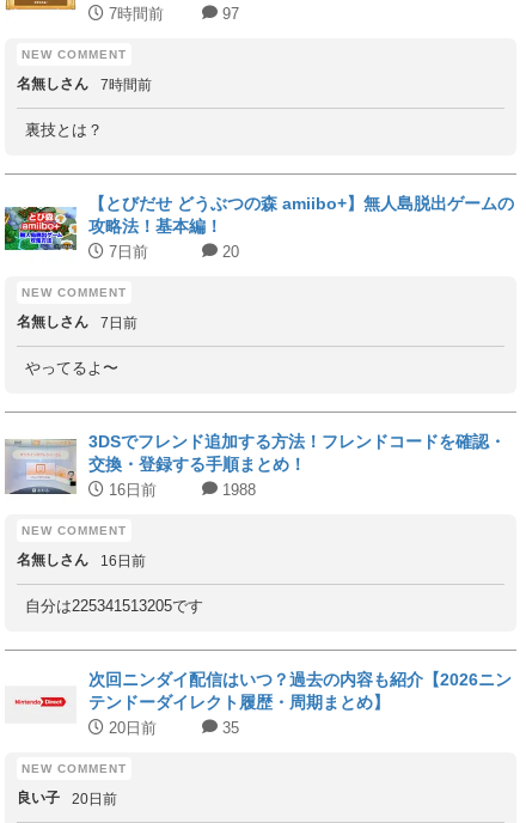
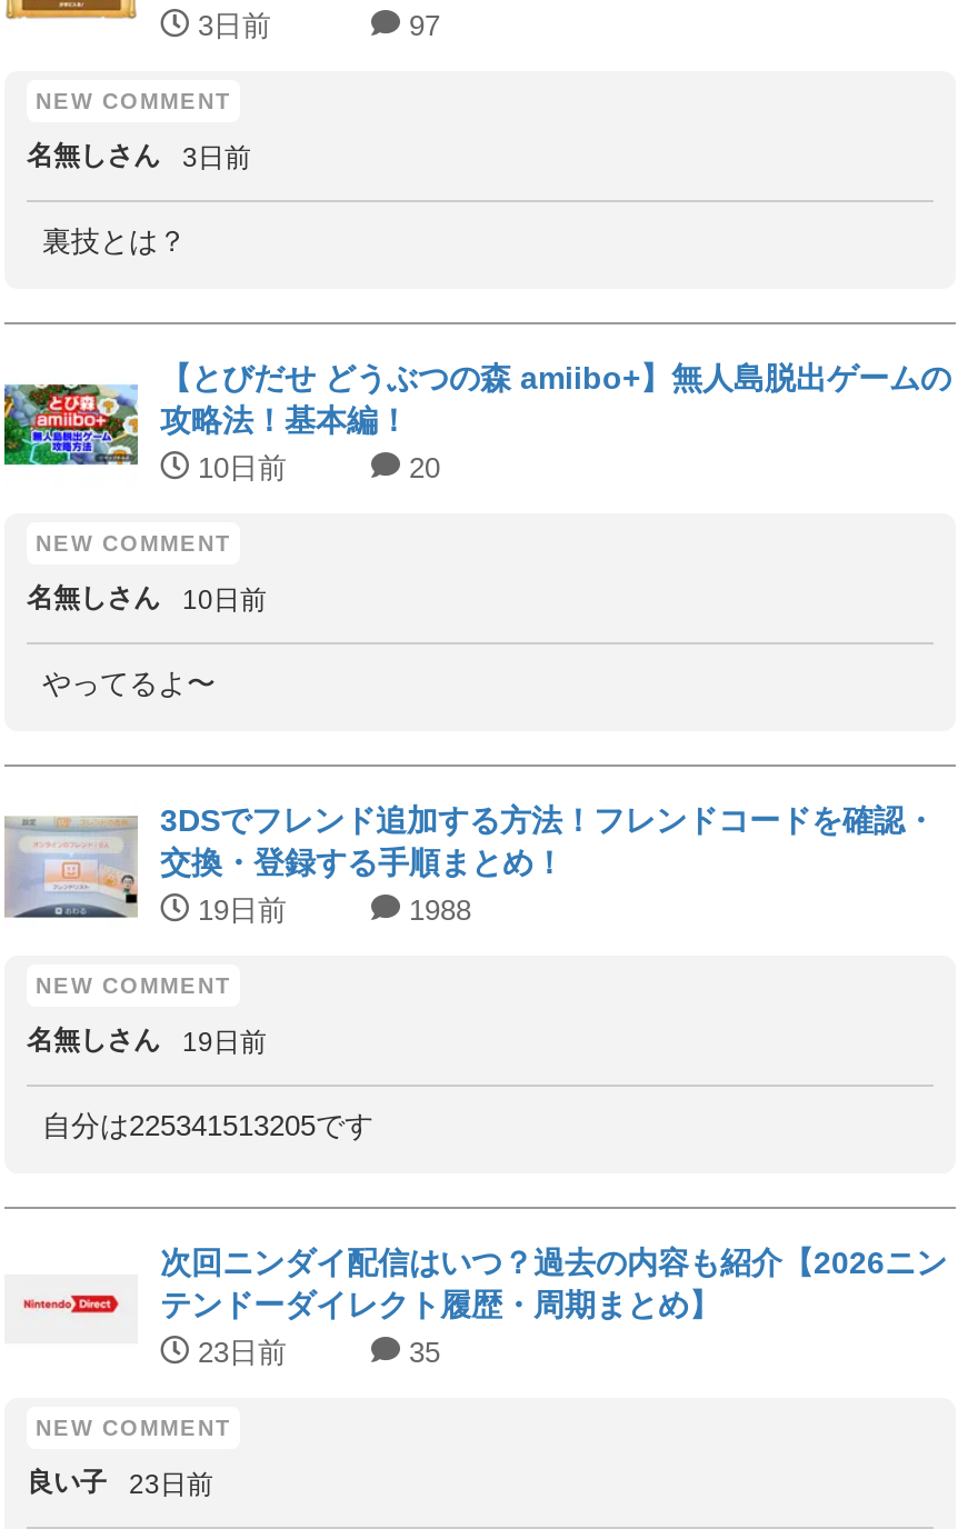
[104,4,164,22] 7時間前 -> [189,8,271,41] 3日前
[17,75,152,93] 名無しさん 7時間前 -> [27,139,251,172] 名無しさん 3日前
[104,242,148,260] 7日前 -> [189,450,287,484] 10日前
[17,313,137,331] 名無しさん 7日前 -> [27,581,267,615] 名無しさん 10日前
[104,480,157,498] 16日前 -> [189,893,287,926] 19日前
[17,551,146,569] 名無しさん 16日前 -> [27,1024,267,1057] 名無しさん 19日前
[104,718,157,736] 20日前 -> [189,1335,287,1368] 23日前
[17,789,117,807] 良い子 20日前 -> [27,1466,213,1499] 良い子 23日前

